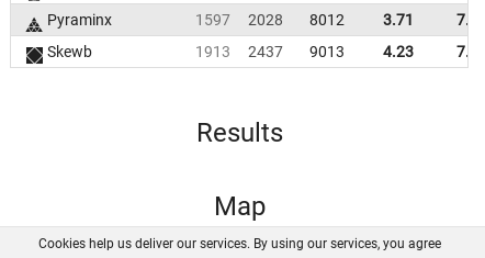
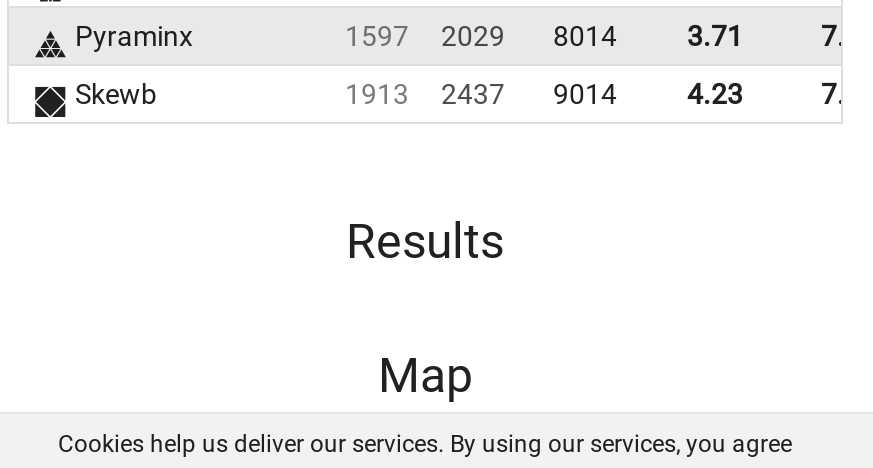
[248,11,283,29] 2028 -> [441,20,505,52] 2029
[309,11,345,29] 8012 -> [553,20,617,52] 8014
[195,43,345,60] 1913 2437 9013 -> [345,78,617,110] 1913 2437 9014

